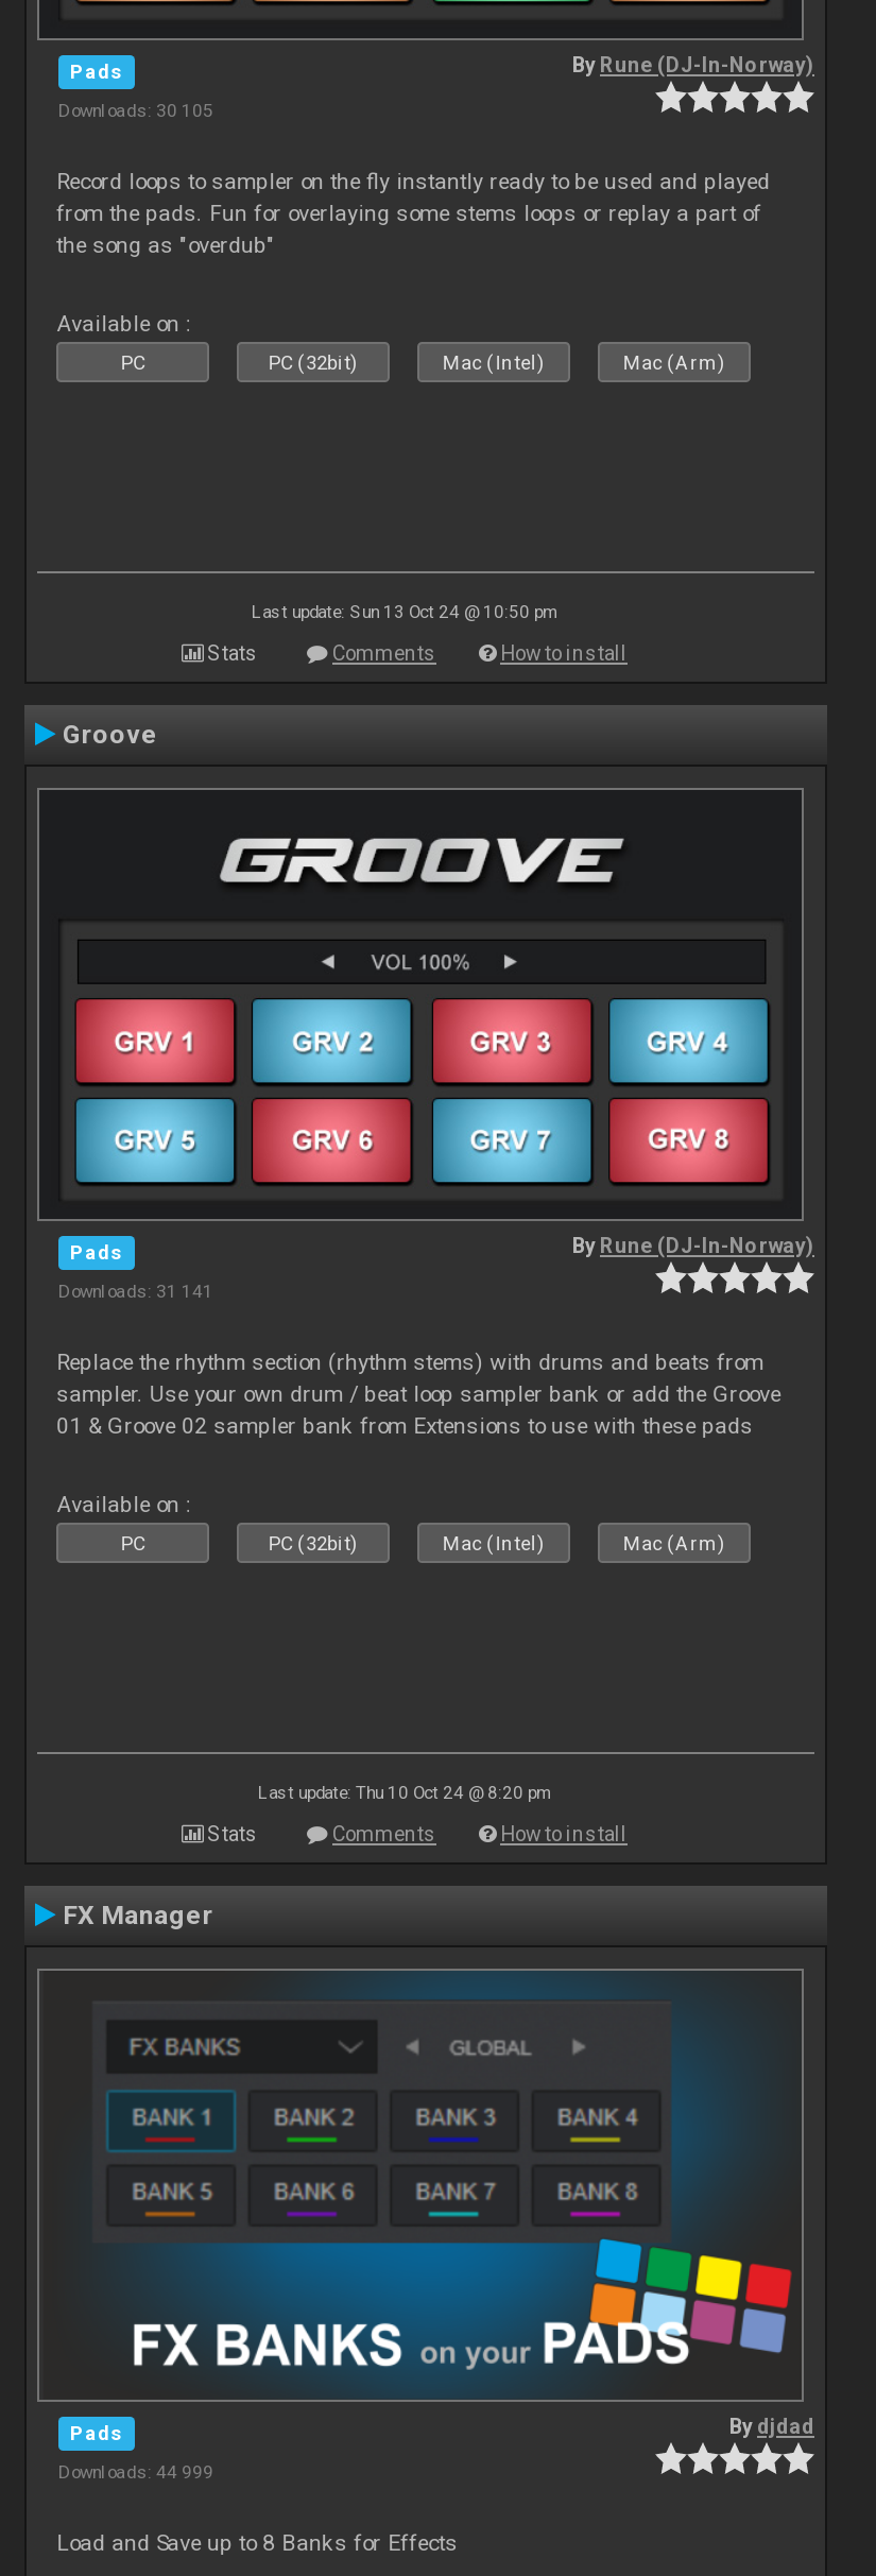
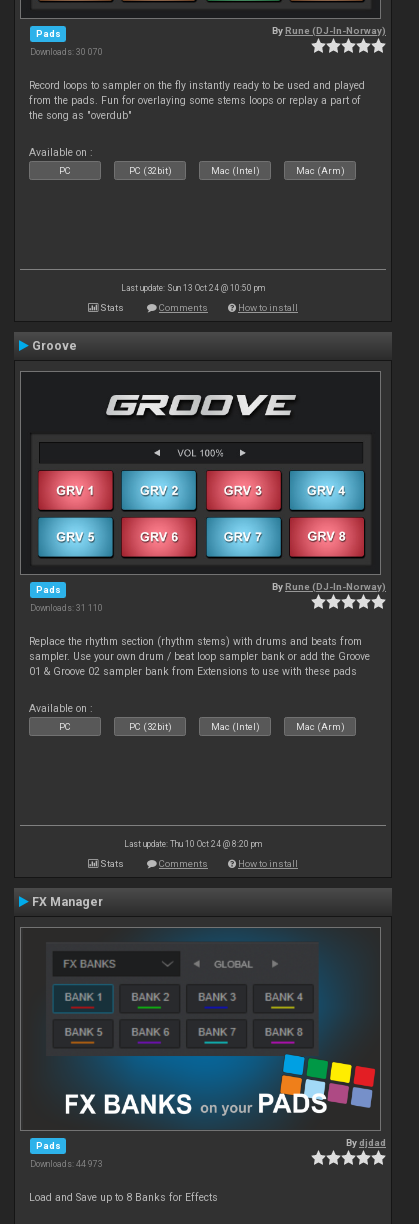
[58,99,213,120] Downloads: 30 105 -> [30,47,103,57] Downloads: 30 070
[58,1280,213,1301] Downloads: 31 141 -> [30,603,103,613] Downloads: 31 110
[58,2461,213,2482] Downloads: 44 999 -> [30,1159,103,1169] Downloads: 44 973

